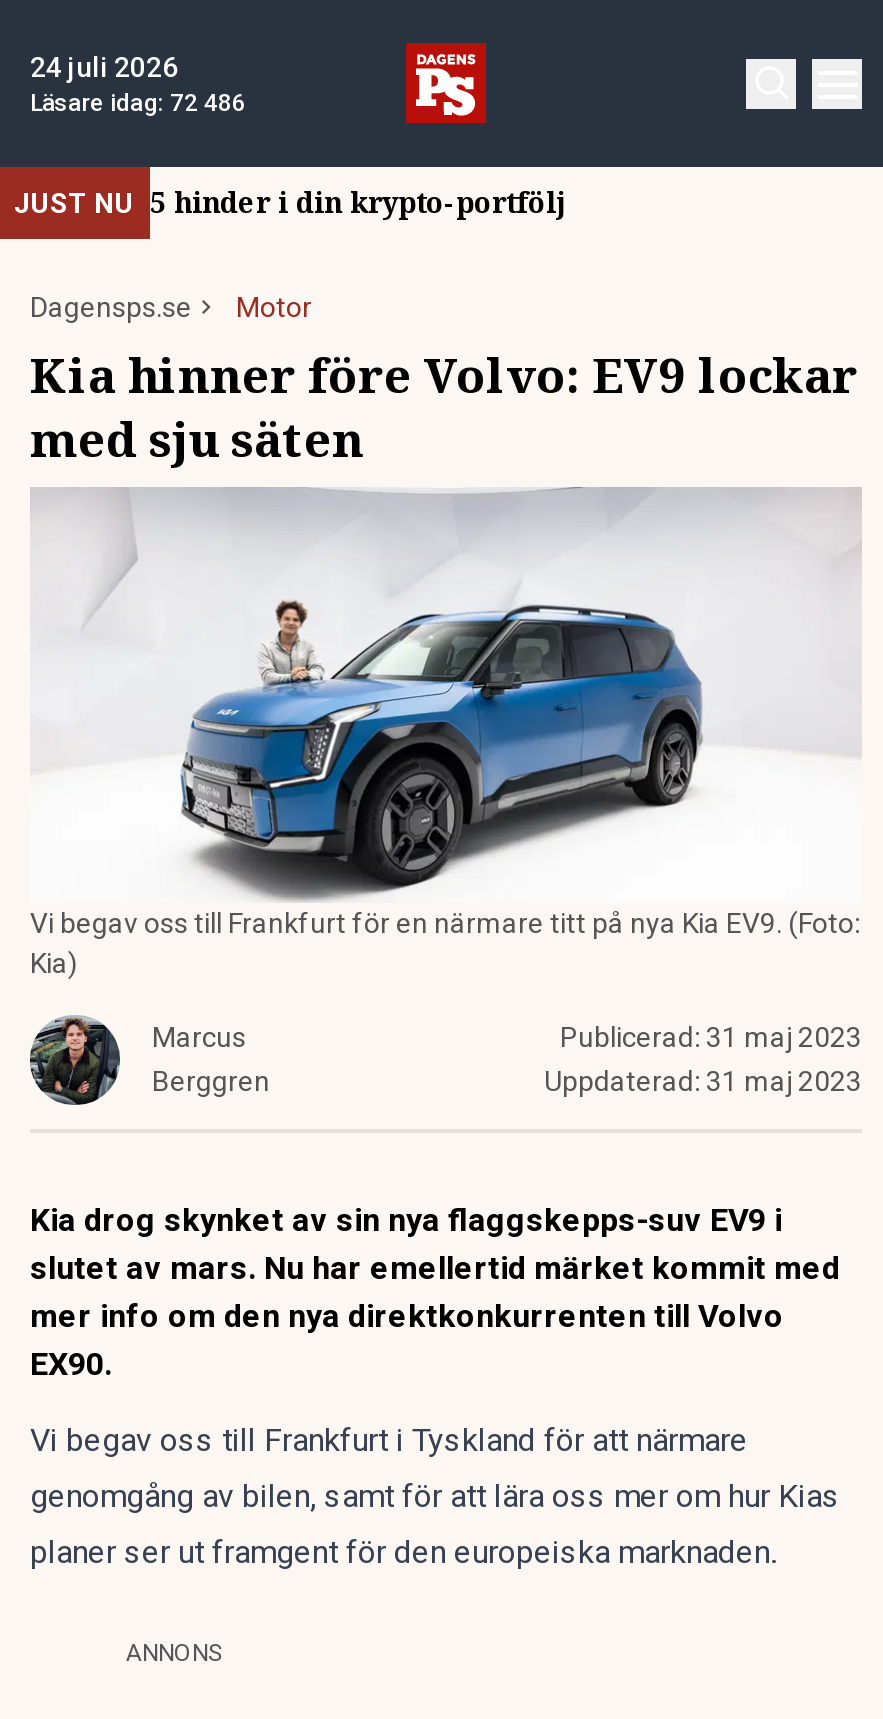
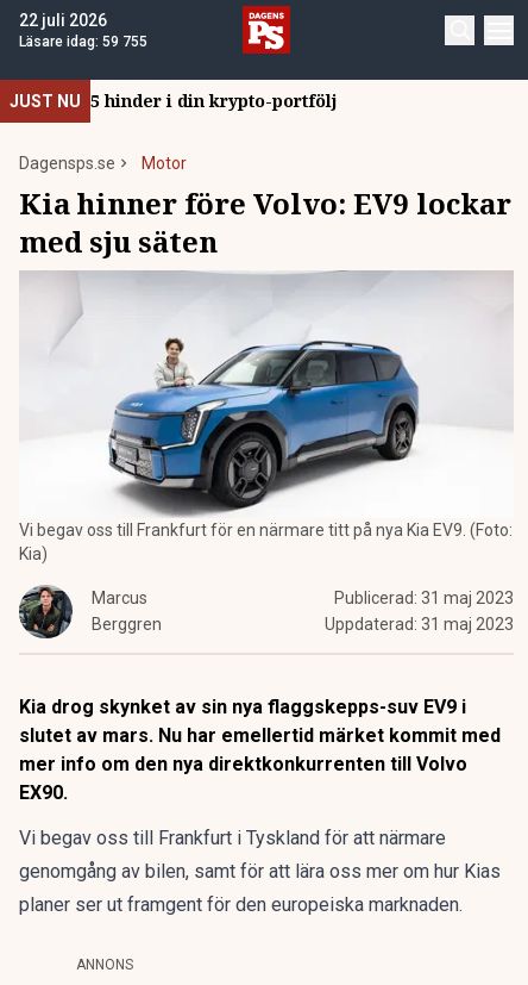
[30,51,178,83] 24 juli 2026 -> [19,11,107,30] 22 juli 2026
[30,89,246,117] Läsare idag: 72 486 -> [19,33,147,50] Läsare idag: 59 755

